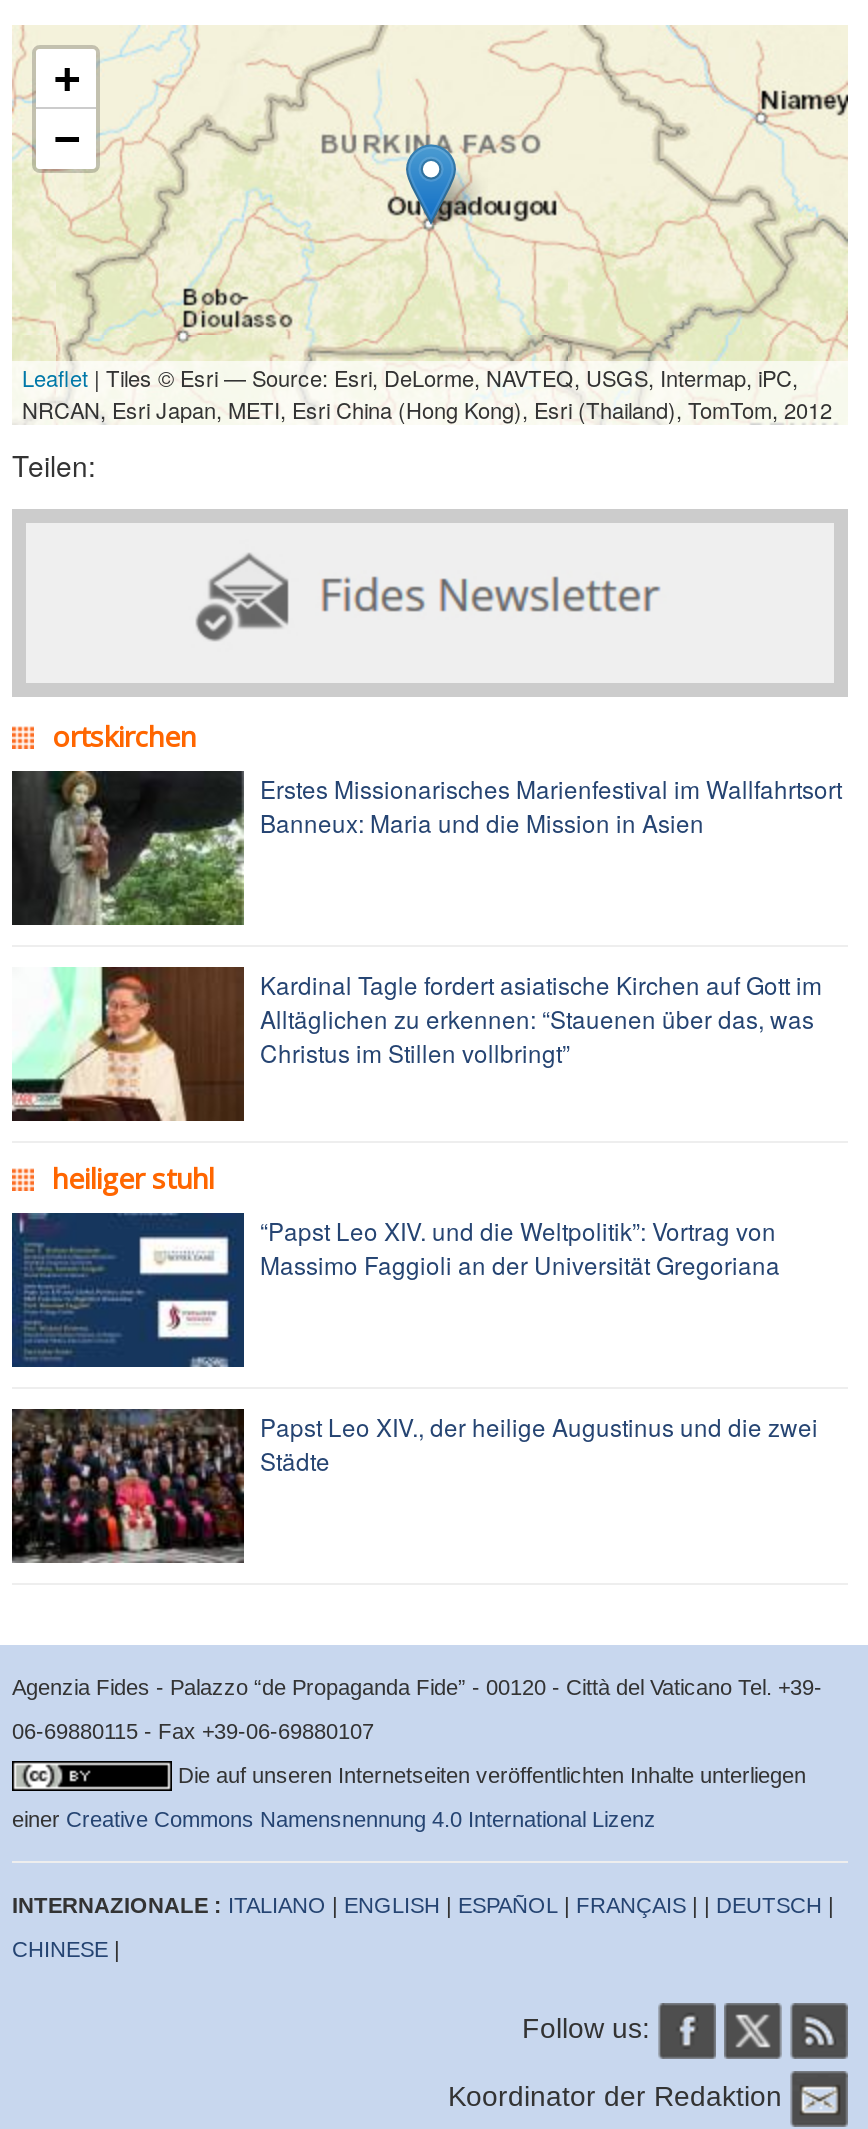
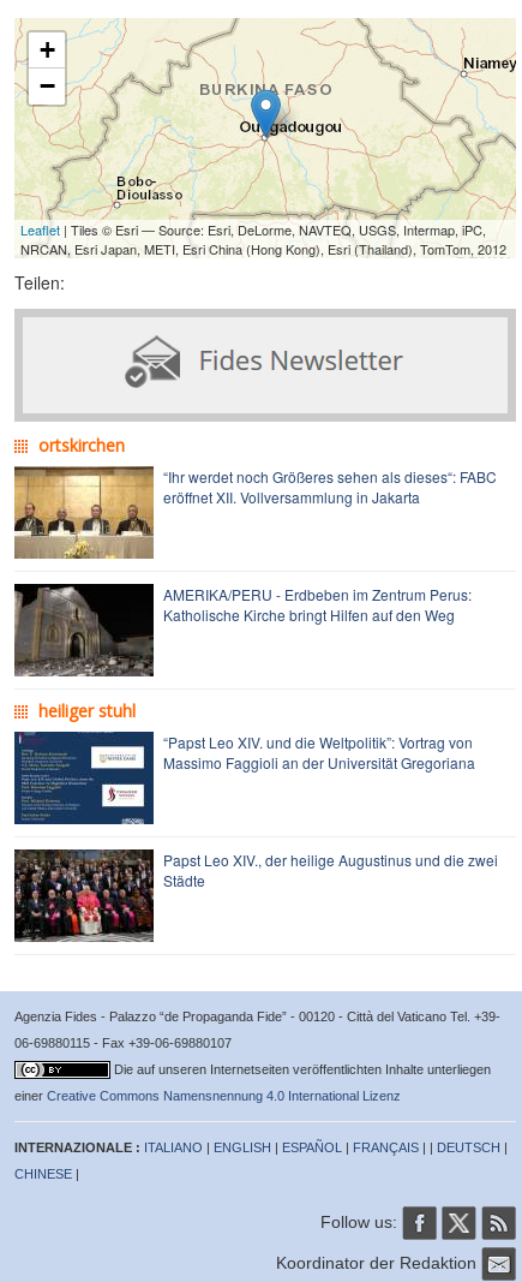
[10,769,842,927] [image] | Erstes Missionarisches Marienfestival im Wallfahrtsort | Banneux: Maria und die Mission in Asien -> [13,465,497,560] [image] | “Ihr werdet noch Größeres sehen als dieses“: FABC | eröffnet XII. Vollversammlung in Jakarta
[12,965,822,1121] [image] | Kardinal Tagle fordert asiatische Kirchen auf Gott im | Alltäglichen zu erkennen: “Stauenen über das, was | Christus im Stillen vollbringt” -> [13,583,472,678] [image] | AMERIKA/PERU - Erdbeben im Zentrum Perus: | Katholische Kirche bringt Hilfen auf den Weg

